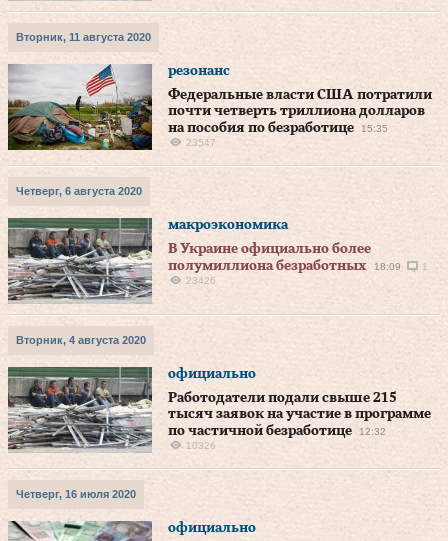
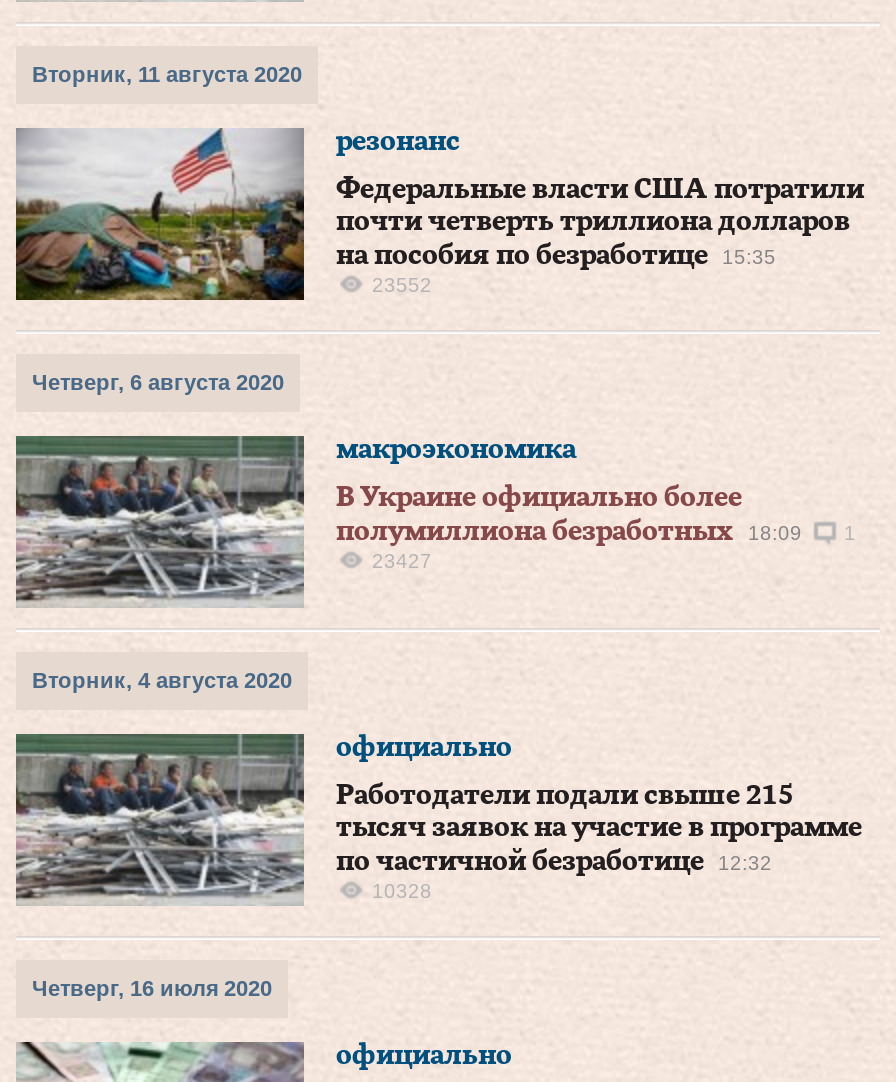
[186,137,216,148] 23547 -> [372,274,432,296] 23552
[186,275,216,286] 23426 -> [372,550,432,572] 23427
[186,440,216,451] 10326 -> [372,880,432,902] 10328

